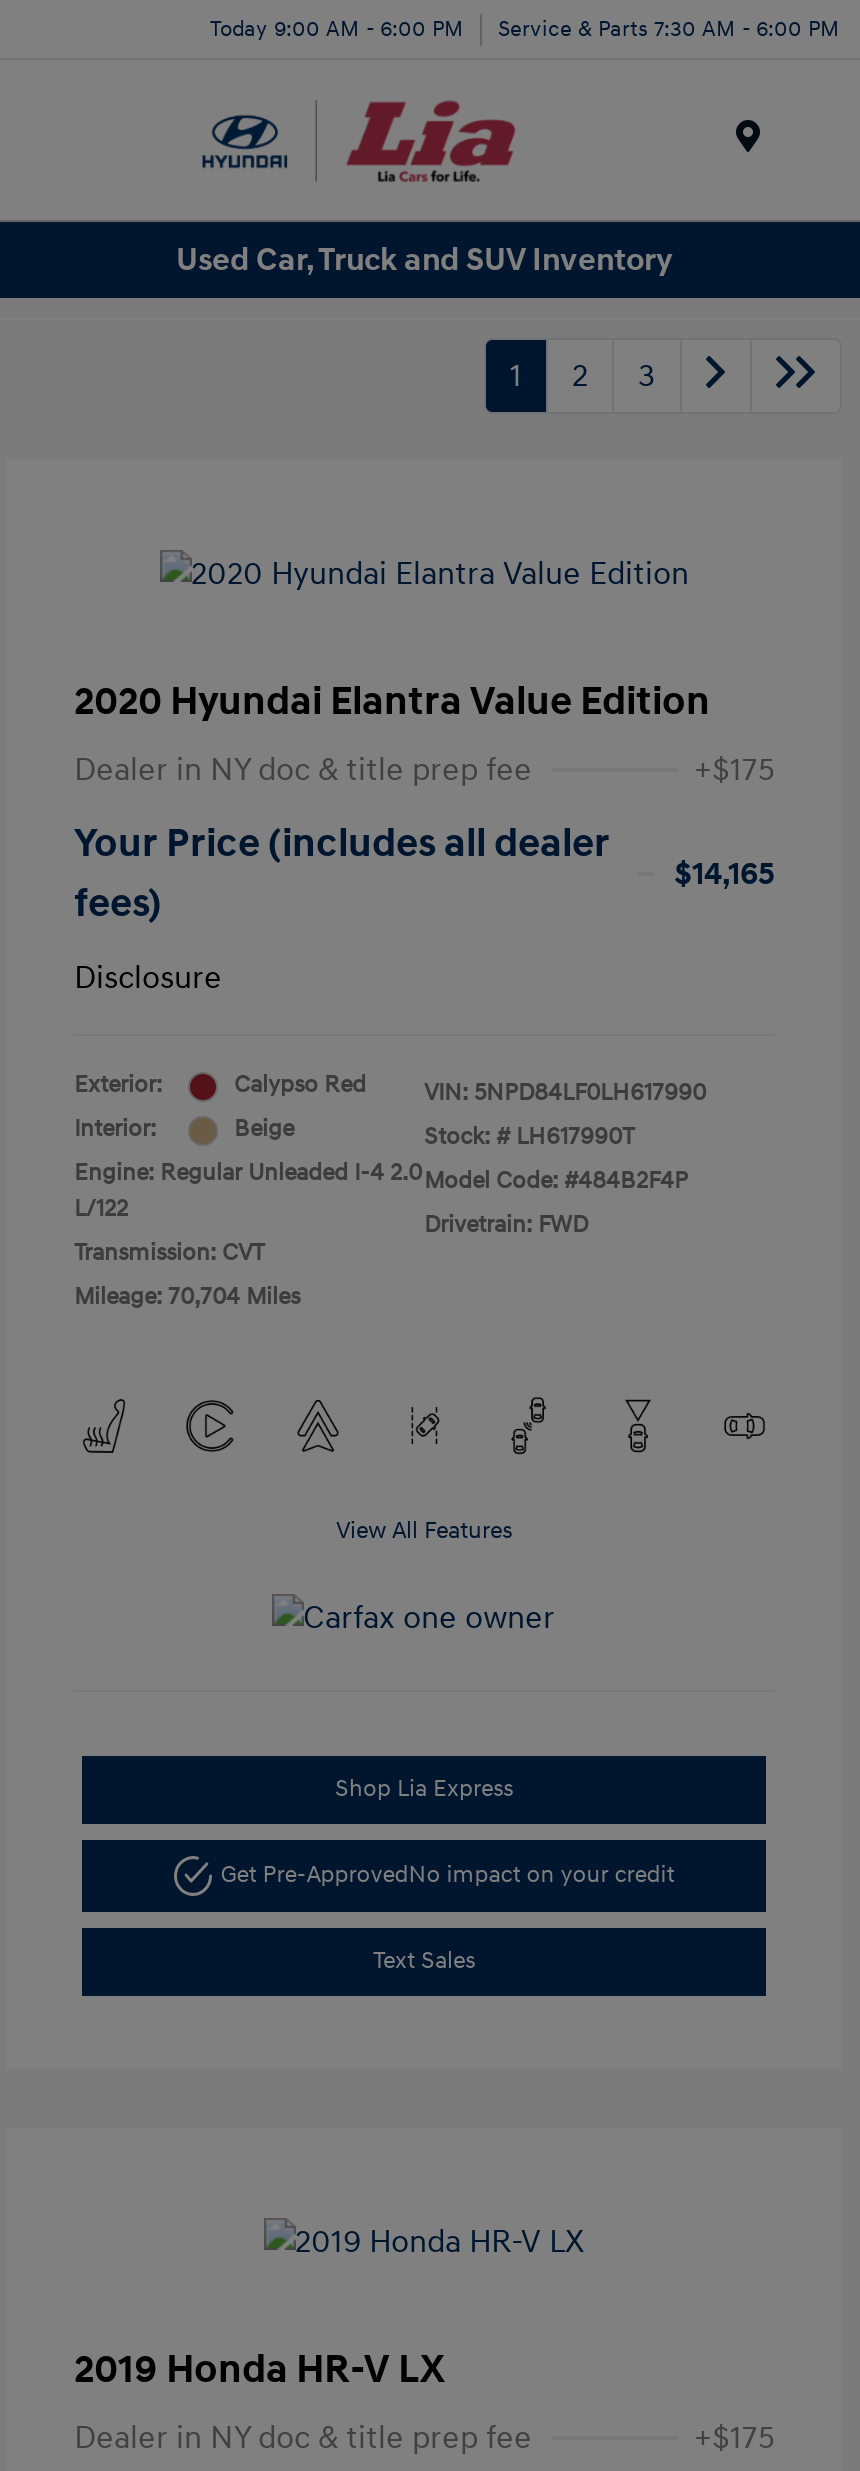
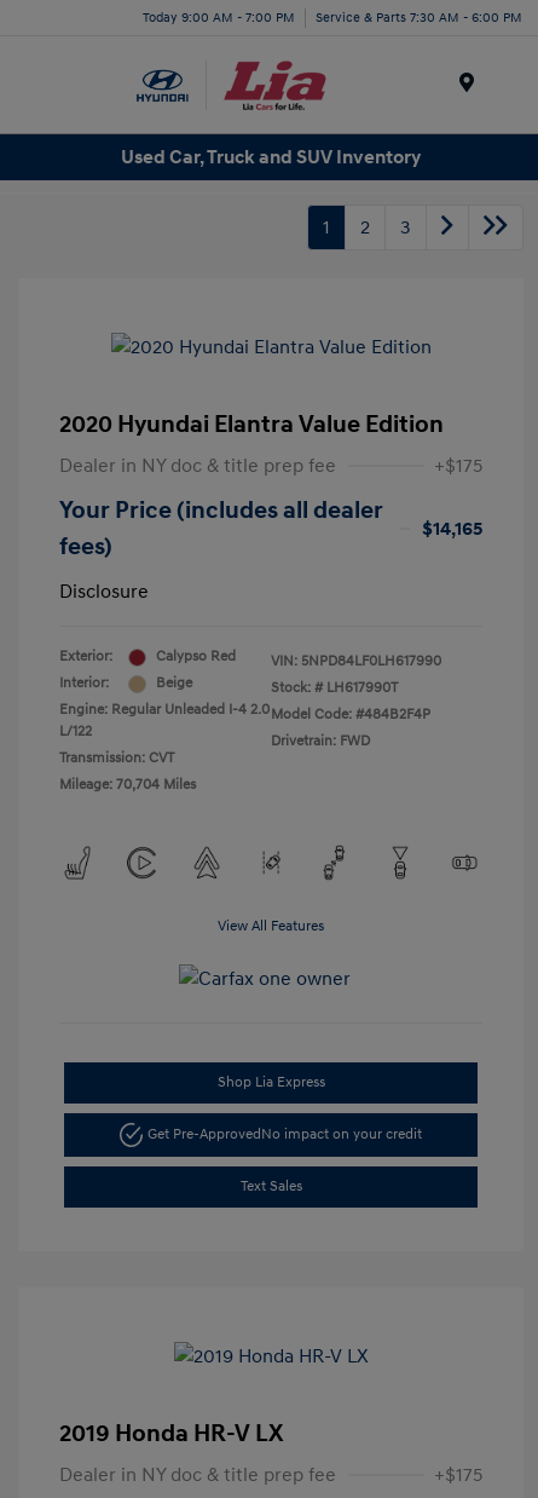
[210,15,840,41] Today 9:00 AM - 6:00 PM Service & Parts 7:30 AM - 6:00 PM -> [143,9,522,25] Today 9:00 AM - 7:00 PM Service & Parts 7:30 AM - 6:00 PM

